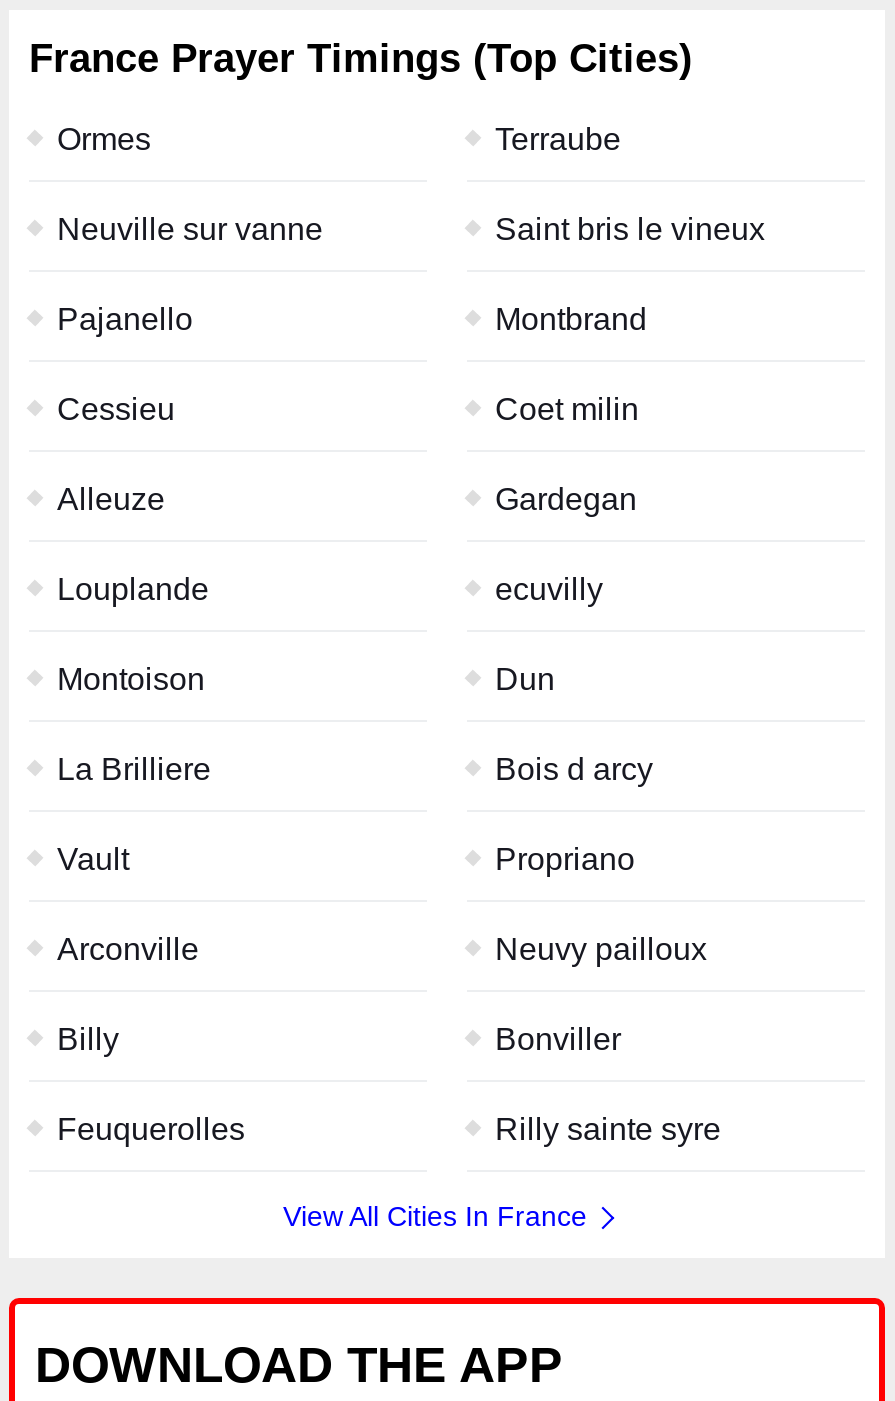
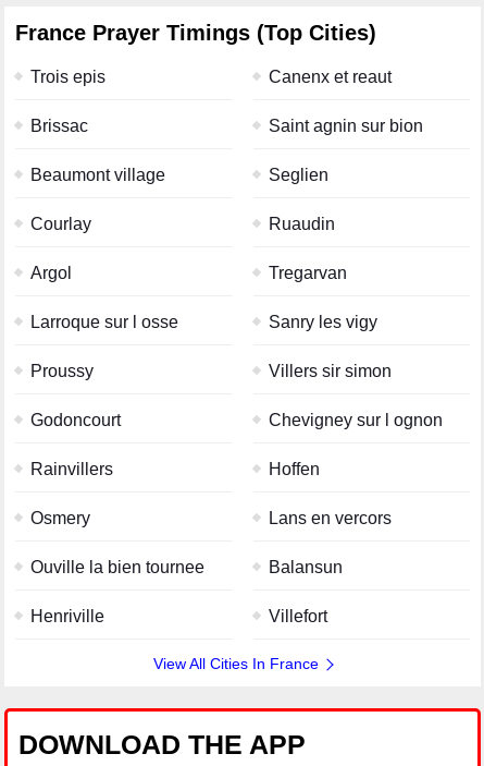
[57,122,621,156] Ormes | Terraube -> [30,68,392,86] Trois epis | Canenx et reaut
[57,212,765,246] Neuville sur vanne | Saint bris le vineux -> [30,117,423,135] Brissac | Saint agnin sur bion
[57,302,647,336] Pajanello | Montbrand -> [30,166,328,184] Beaumont village | Seglien
[57,392,639,426] Cessieu | Coet milin -> [30,215,335,233] Courlay | Ruaudin
[57,482,637,516] Alleuze | Gardegan -> [30,264,347,282] Argol | Tregarvan
[57,572,603,606] Louplande | ecuvilly -> [30,313,377,331] Larroque sur l osse | Sanry les vigy
[57,662,555,696] Montoison | Dun -> [30,362,392,380] Proussy | Villers sir simon
[57,752,653,786] La Brilliere | Bois d arcy -> [30,411,443,429] Godoncourt | Chevigney sur l ognon
[57,842,635,876] Vault | Propriano -> [30,460,320,478] Rainvillers | Hoffen
[57,932,707,966] Arconville | Neuvy pailloux -> [30,509,392,527] Osmery | Lans en vercors
[57,1022,621,1056] Billy | Bonviller -> [30,558,343,576] Ouville la bien tournee | Balansun
[57,1112,721,1146] Feuquerolles | Rilly sainte syre -> [30,607,327,625] Henriville | Villefort

